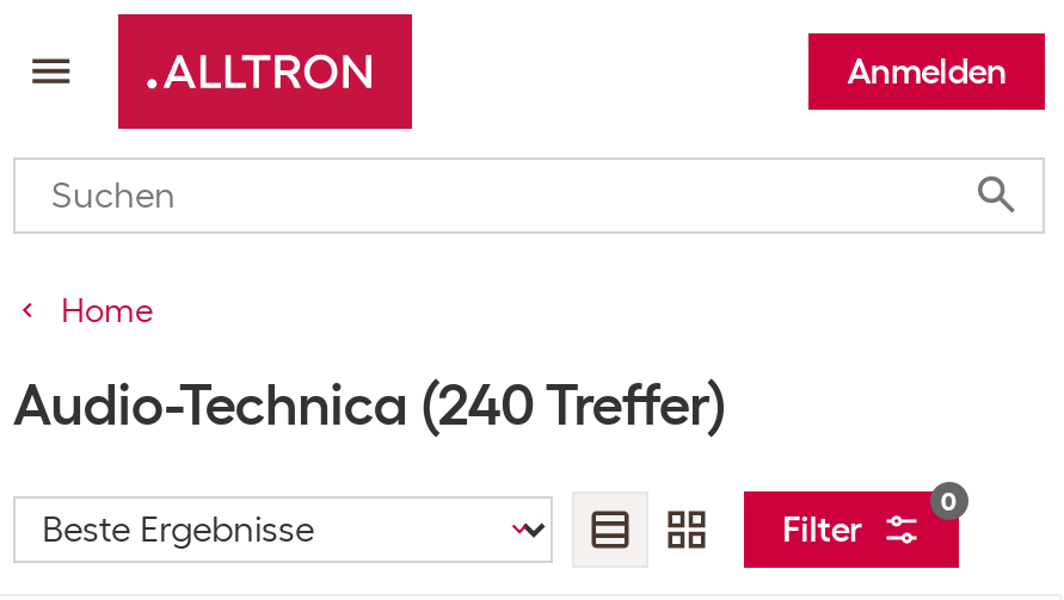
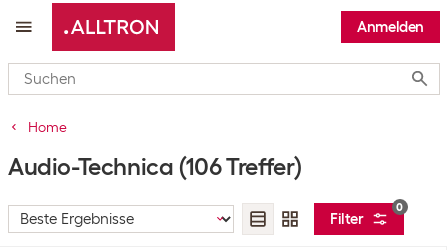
[13,370,725,439] Audio-Technica (240 Treffer) -> [8,152,301,181] Audio-Technica (106 Treffer)

